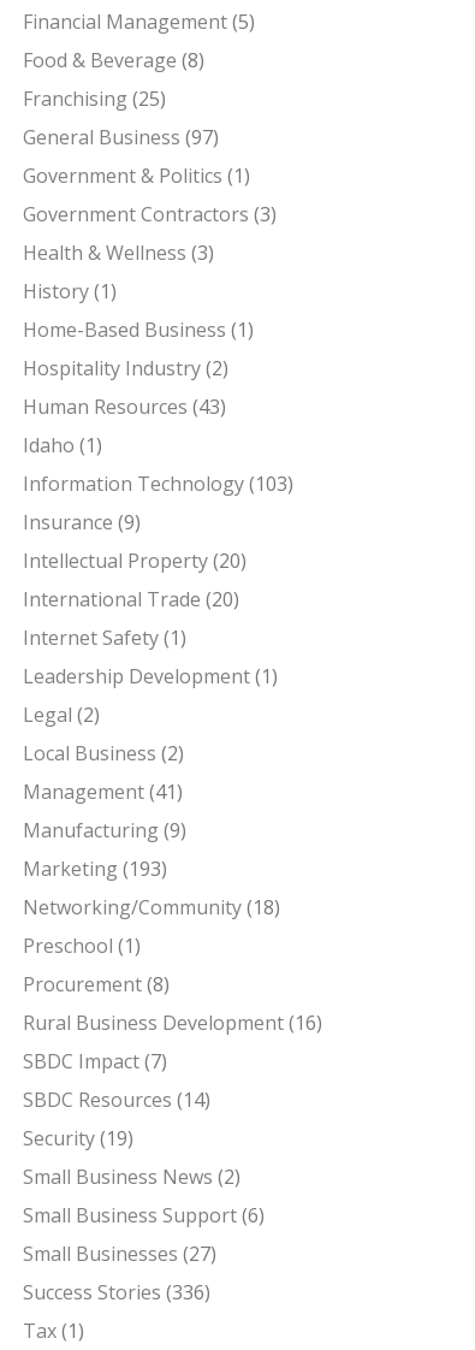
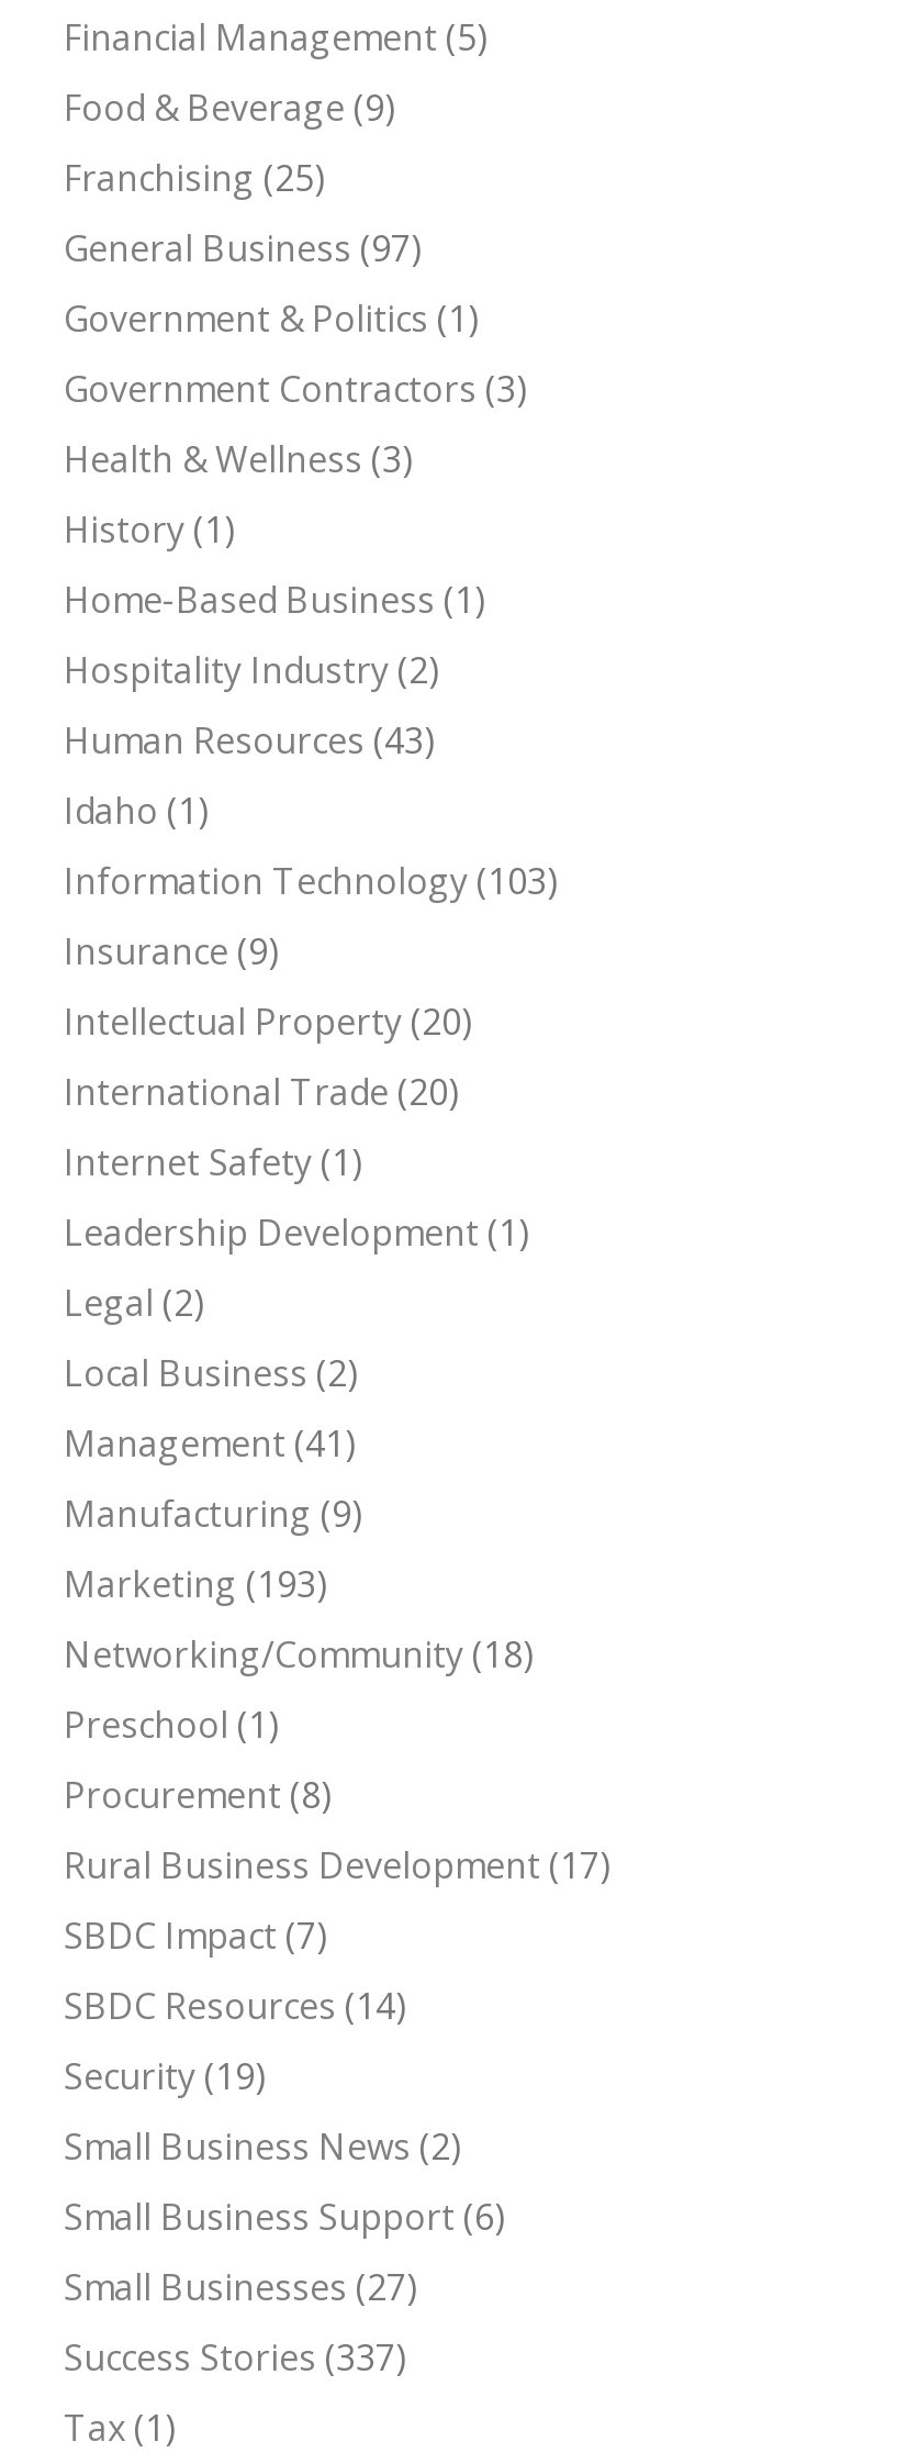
[23,46,204,73] Food & Beverage (8) -> [64,83,395,132] Food & Beverage (9)
[23,1009,322,1035] Rural Business Development (16) -> [64,1841,610,1889] Rural Business Development (17)
[23,1278,210,1305] Success Stories (336) -> [64,2333,406,2382] Success Stories (337)

